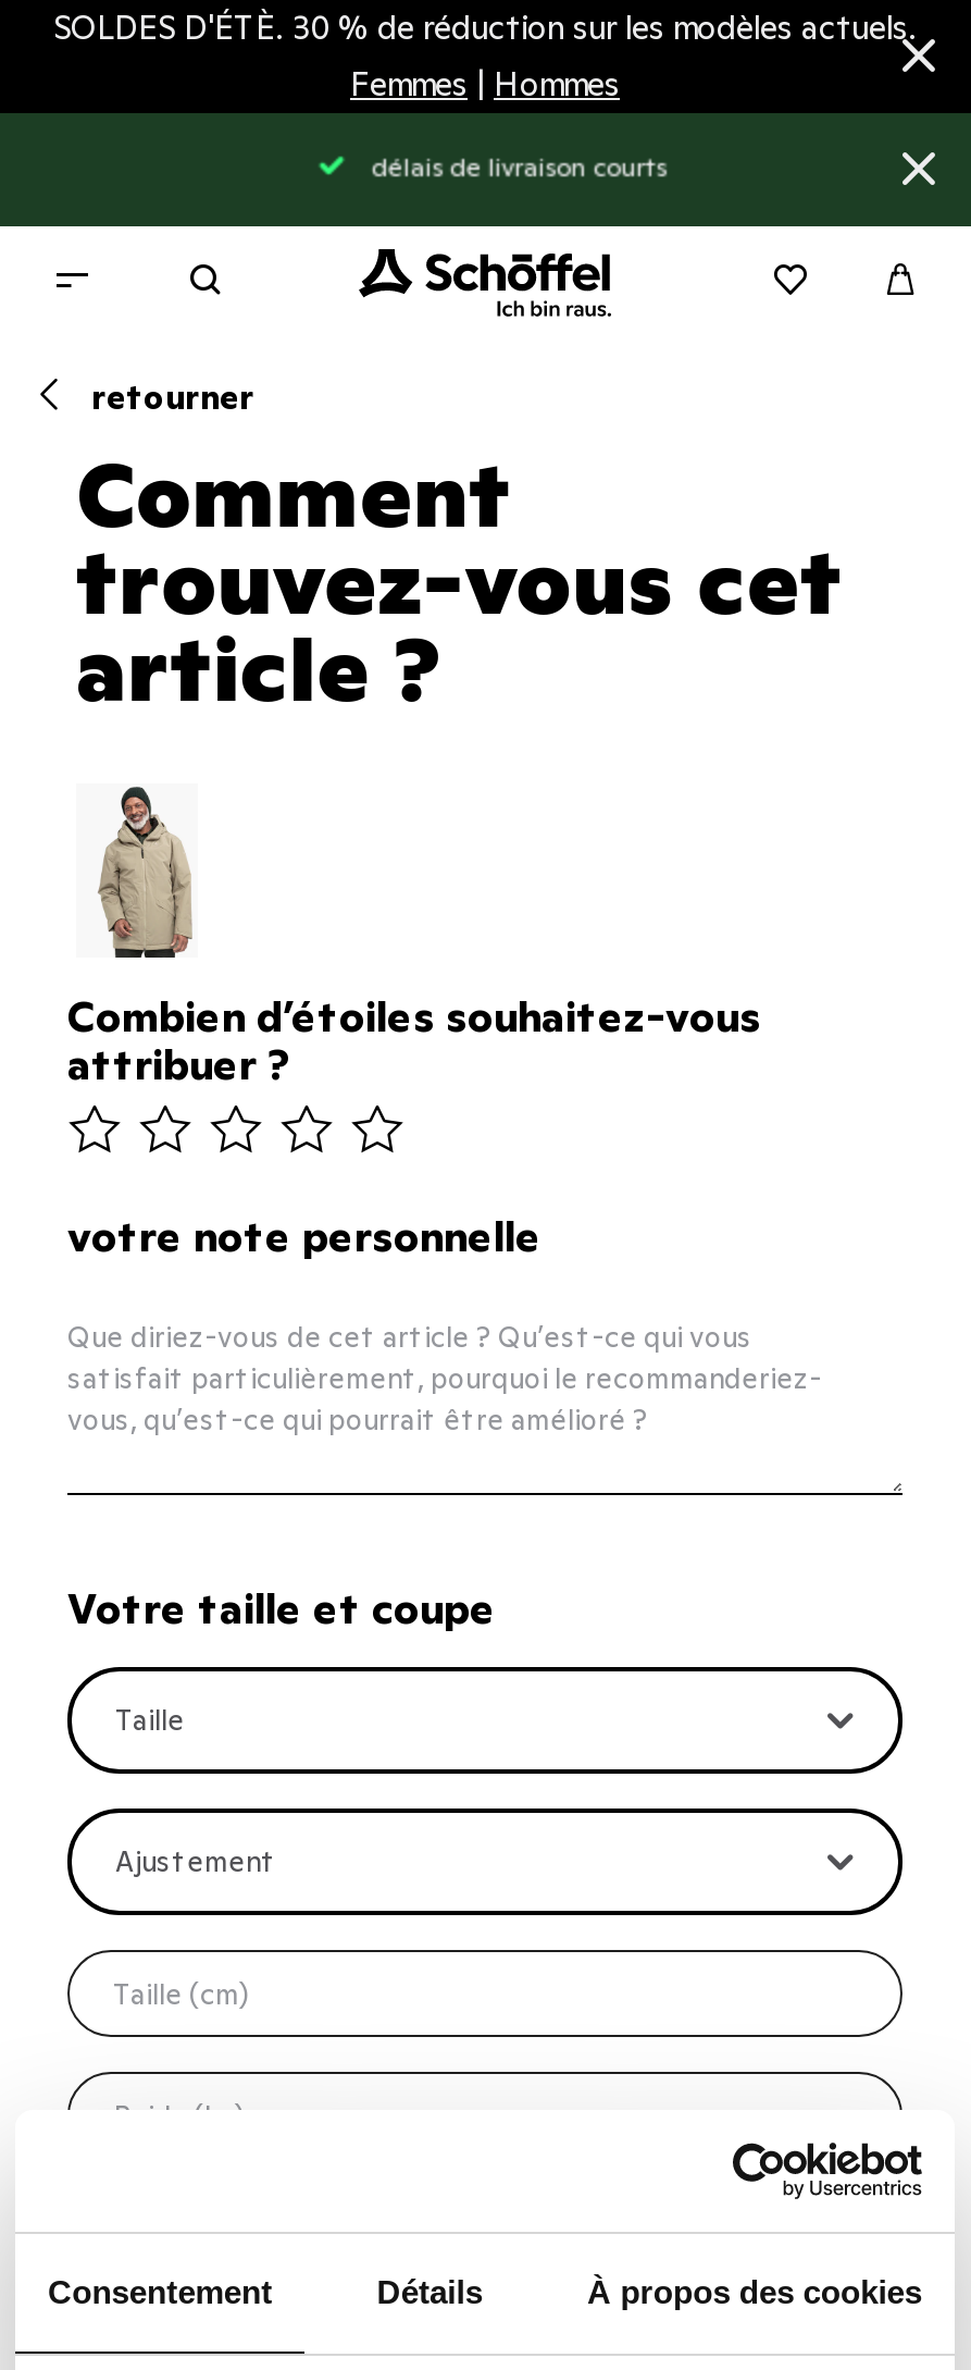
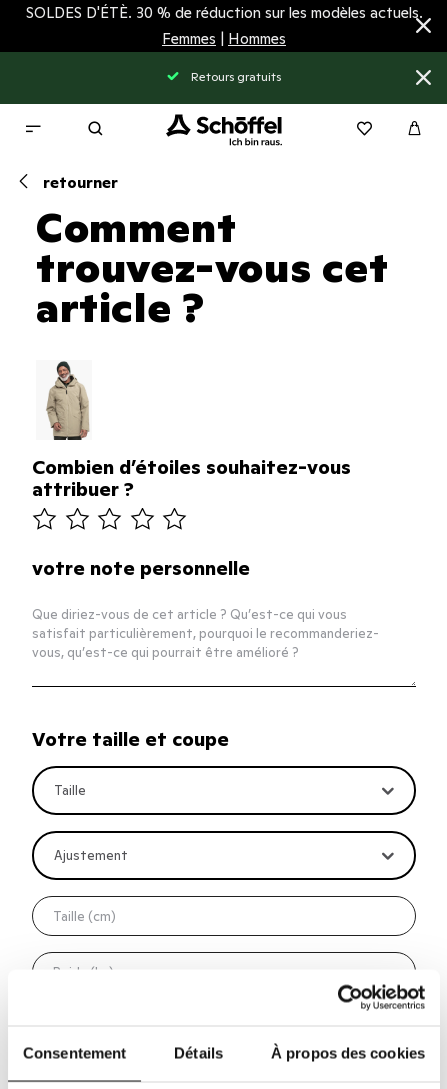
[363,150,659,183] délais de livraison courts -> [191,69,281,84] Retours gratuits

